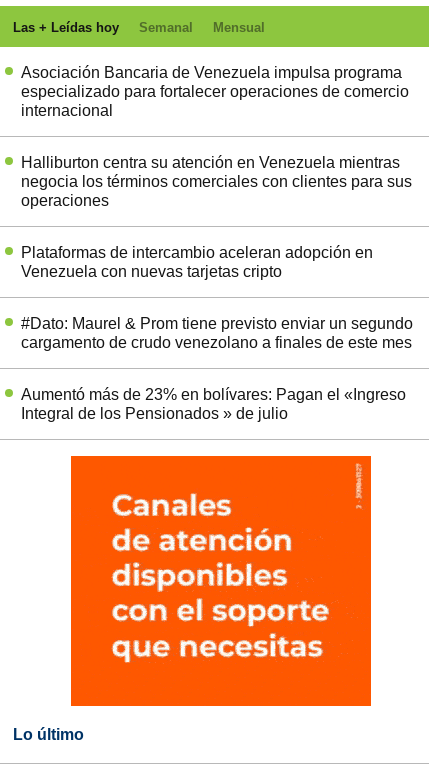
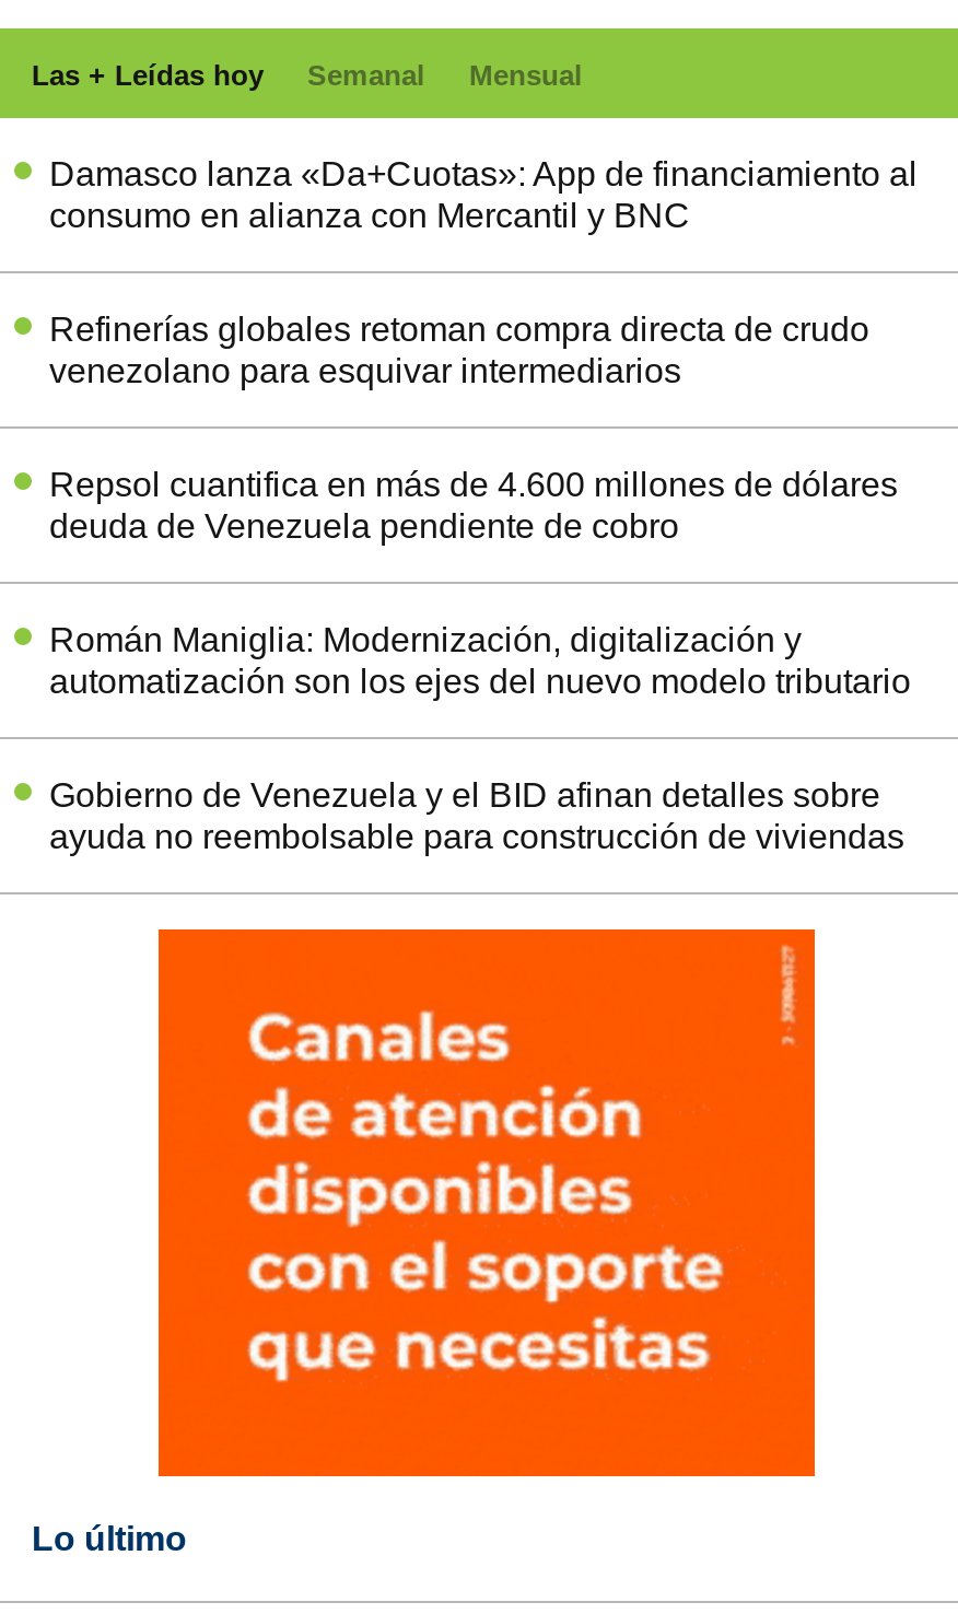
[21,64,409,119] Asociación Bancaria de Venezuela impulsa programa | especializado para fortalecer operaciones de comercio | internacional -> [49,155,918,234] Damasco lanza «Da+Cuotas»: App de financiamiento al | consumo en alianza con Mercantil y BNC
[21,154,412,209] Halliburton centra su atención en Venezuela mientras | negocia los términos comerciales con clientes para sus | operaciones -> [49,310,869,389] Refinerías globales retoman compra directa de crudo | venezolano para esquivar intermediarios
[21,244,373,280] Plataformas de intercambio aceleran adopción en | Venezuela con nuevas tarjetas cripto -> [49,466,898,544] Repsol cuantifica en más de 4.600 millones de dólares | deuda de Venezuela pendiente de cobro
[21,315,413,351] #Dato: Maurel & Prom tiene previsto enviar un segundo | cargamento de crudo venezolano a finales de este mes -> [49,621,911,700] Román Maniglia: Modernización, digitalización y | automatización son los ejes del nuevo modelo tributario
[21,386,406,422] Aumentó más de 23% en bolívares: Pagan el «Ingreso | Integral de los Pensionados » de julio -> [49,776,904,855] Gobierno de Venezuela y el BID afinan detalles sobre | ayuda no reembolsable para construcción de viviendas

